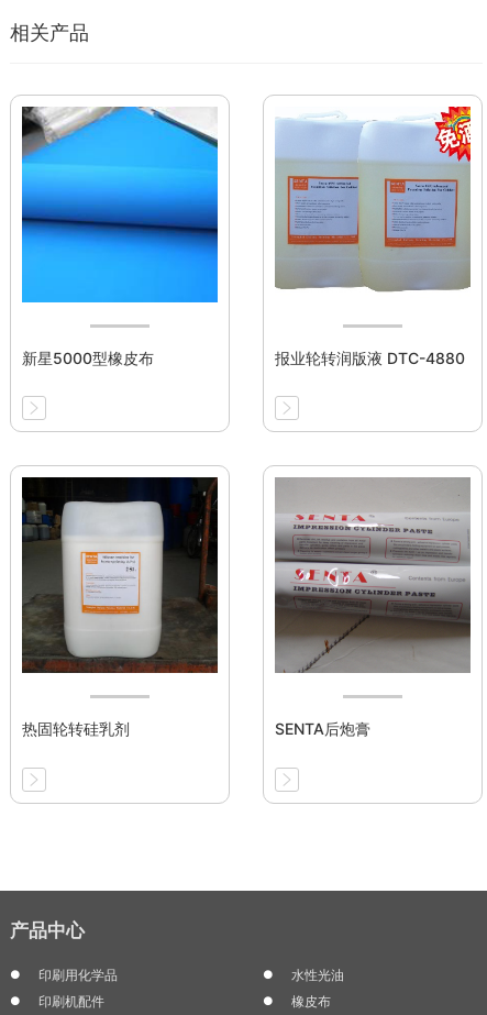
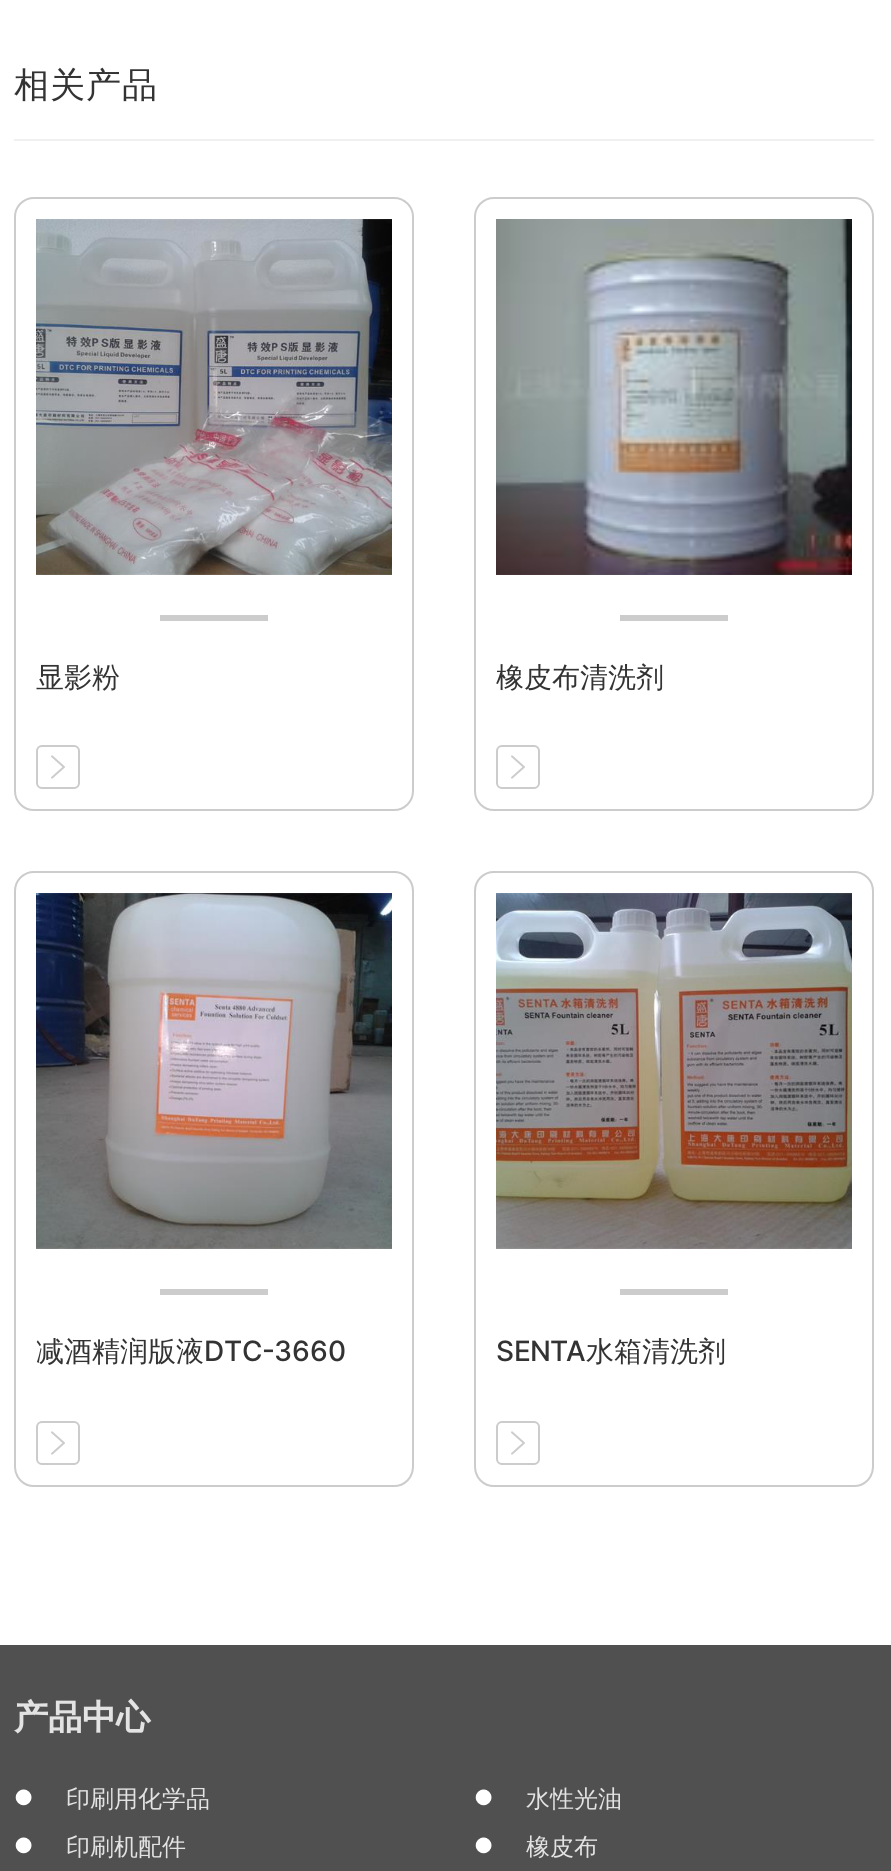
[21,106,219,304] [image] -> [34,217,394,577] [image]
[275,106,472,302] [image] -> [494,217,854,577] [image]
[22,348,465,367] 新星5000型橡皮布 | 报业轮转润版液 DTC-4880 -> [36,658,664,692] 显影粉 | 橡皮布清洗剂
[22,477,219,673] [image] -> [34,891,394,1251] [image]
[275,477,471,671] [image] -> [496,893,852,1245] [image]
[22,720,370,738] 热固轮转硅乳剂 | SENTA后炮膏 -> [36,1334,726,1368] 减酒精润版液DTC-3660 | SENTA水箱清洗剂

